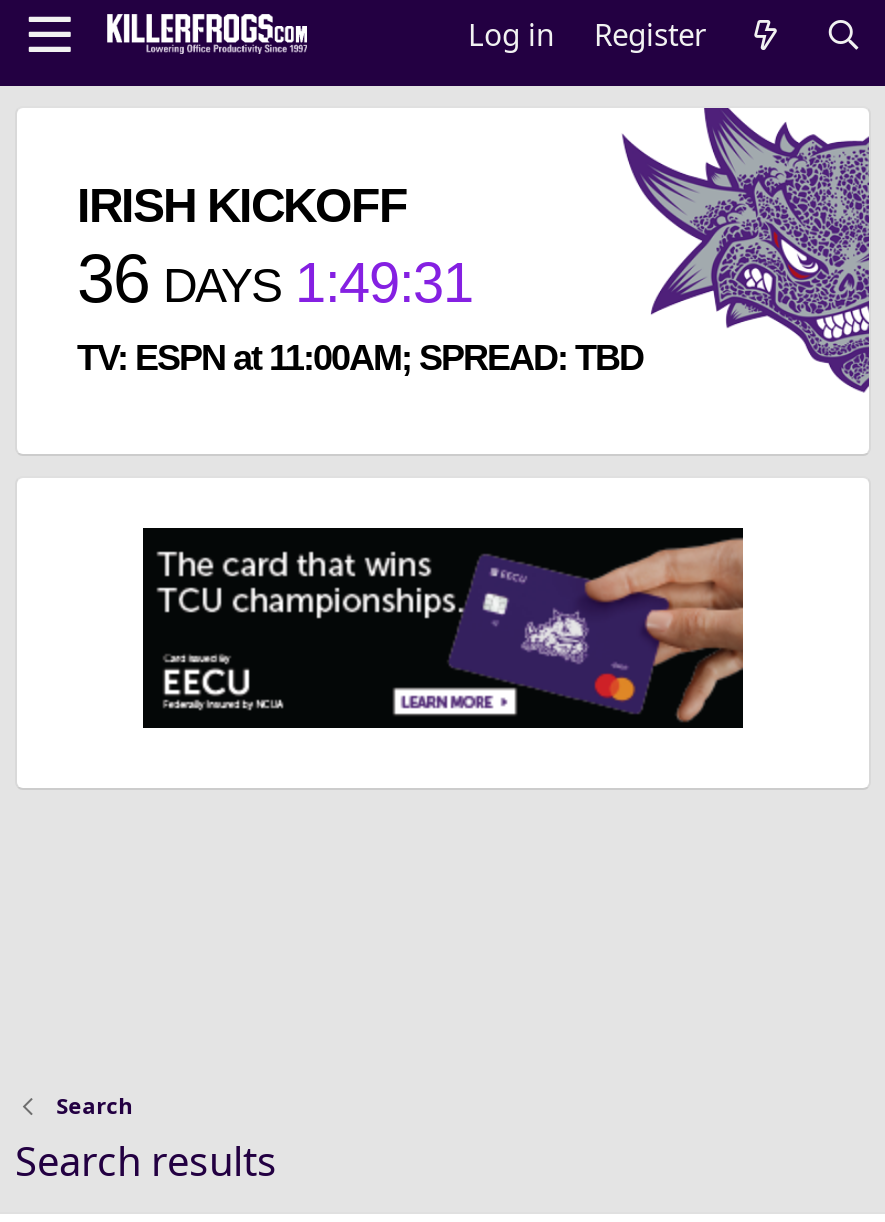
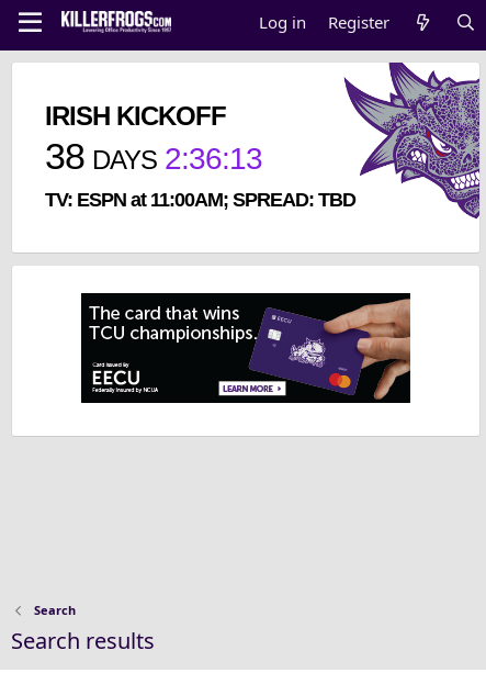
[77,240,473,316] 36 DAYS 1: 49:31 -> [45,135,262,177] 38 DAYS 2: 36:13

